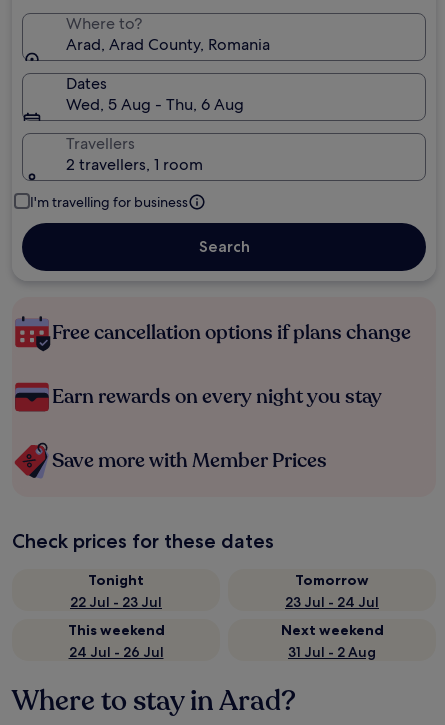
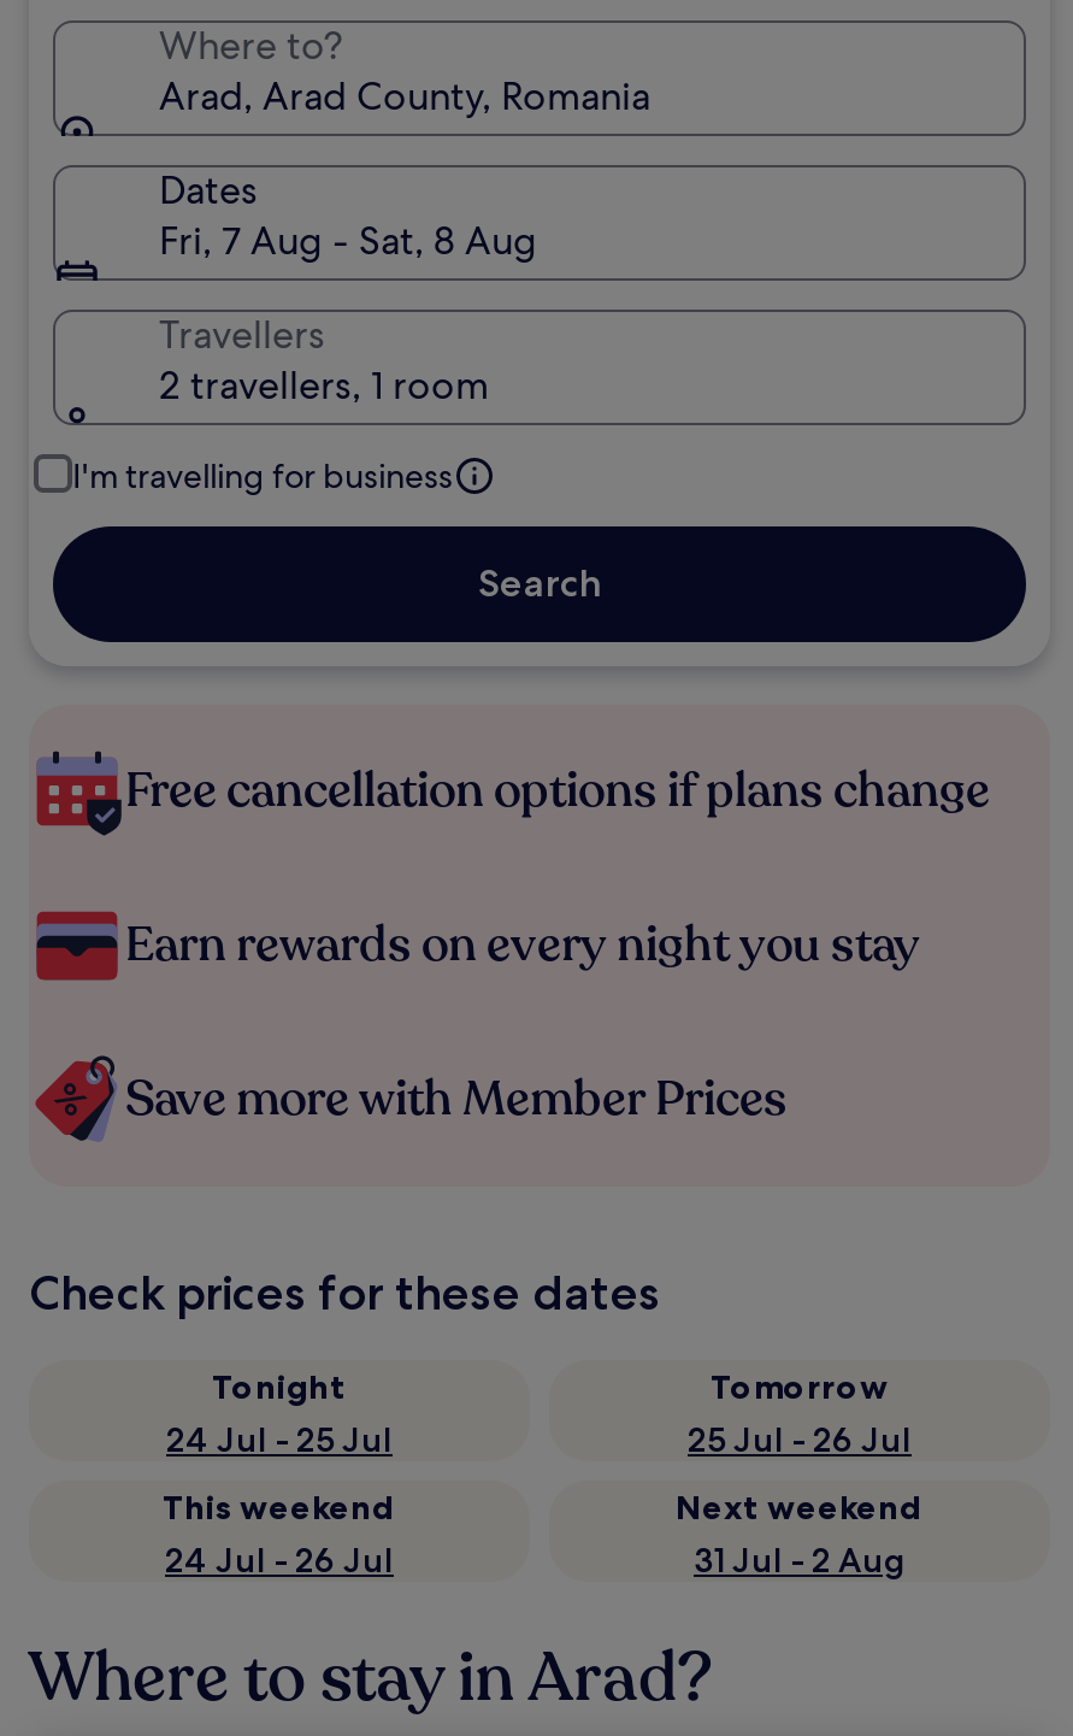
[66,94,244,115] Wed, 5 Aug - Thu, 6 Aug -> [159,216,537,266] Fri, 7 Aug - Sat, 8 Aug
[70,593,162,611] 22 Jul - 23 Jul -> [166,1418,393,1461] 24 Jul - 25 Jul
[285,593,379,611] 23 Jul - 24 Jul -> [688,1418,912,1461] 25 Jul - 26 Jul

